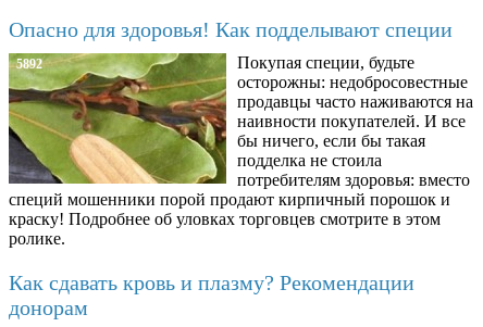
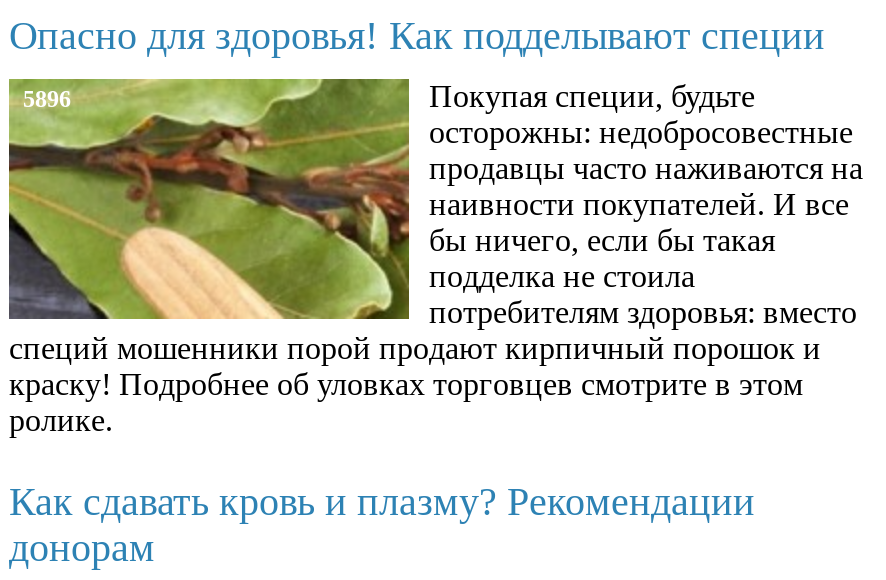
[16,56,42,72] 5892 -> [23,85,71,113] 5896

